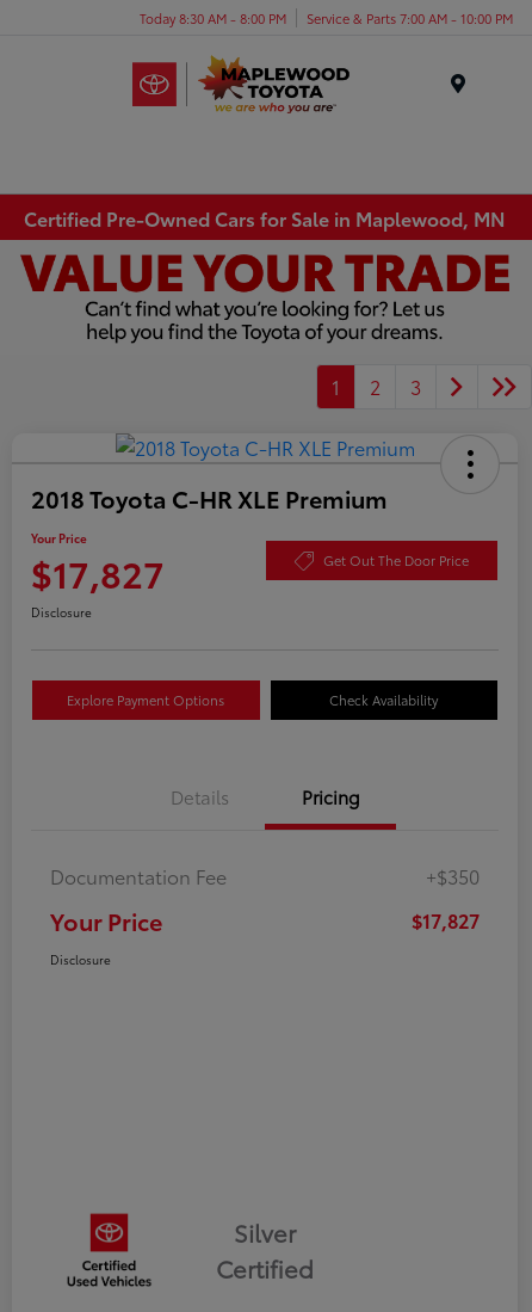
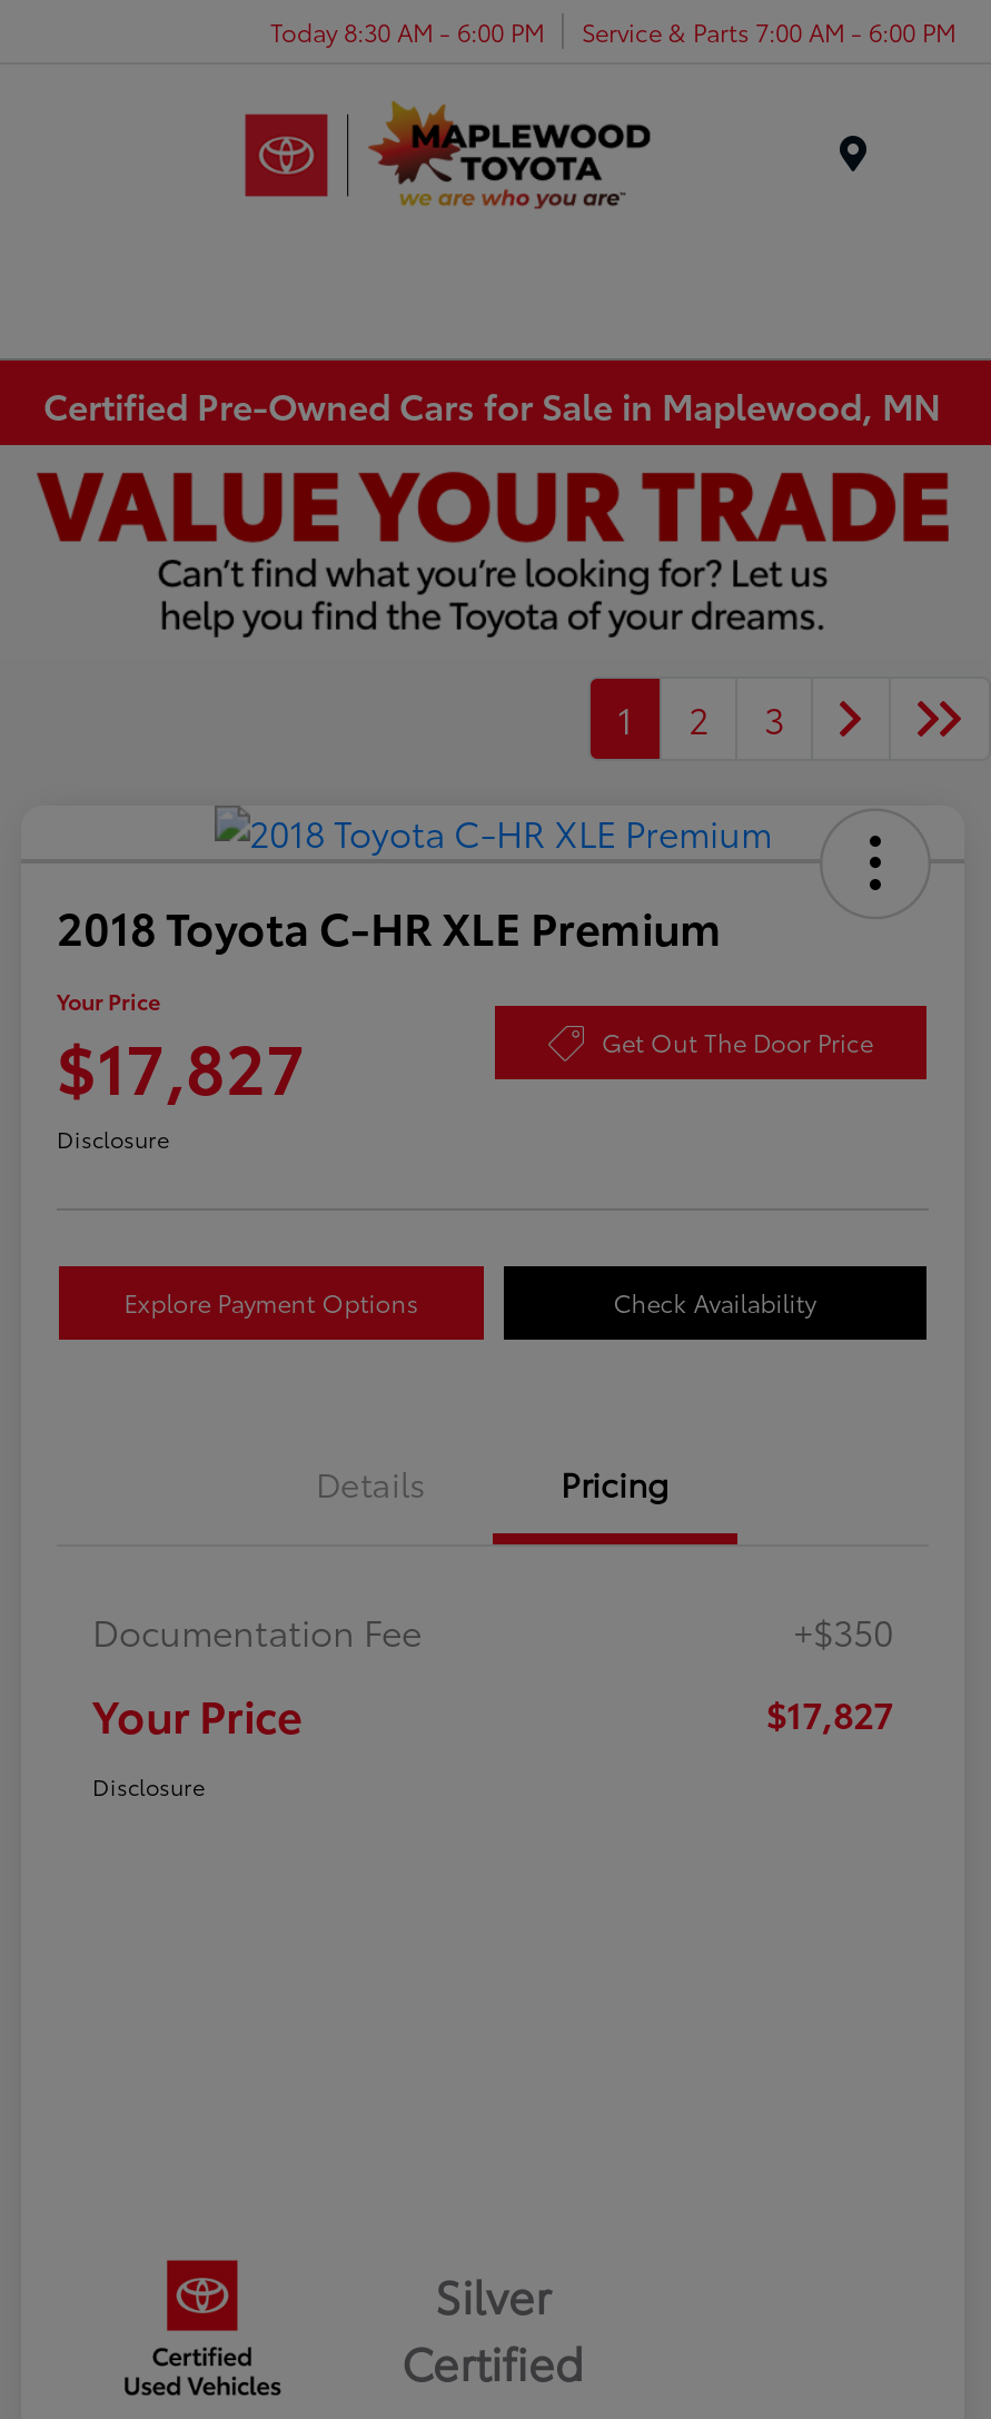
[140,8,286,27] Today 8:30 AM - 8:00 PM -> [270,12,544,48] Today 8:30 AM - 6:00 PM
[307,8,513,27] Service & Parts 7:00 AM - 10:00 PM -> [582,12,955,48] Service & Parts 7:00 AM - 6:00 PM

